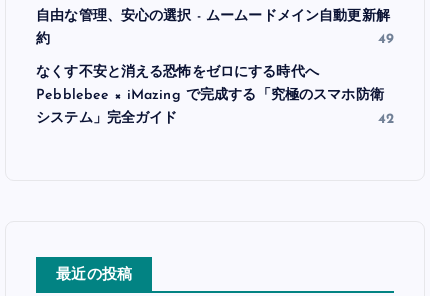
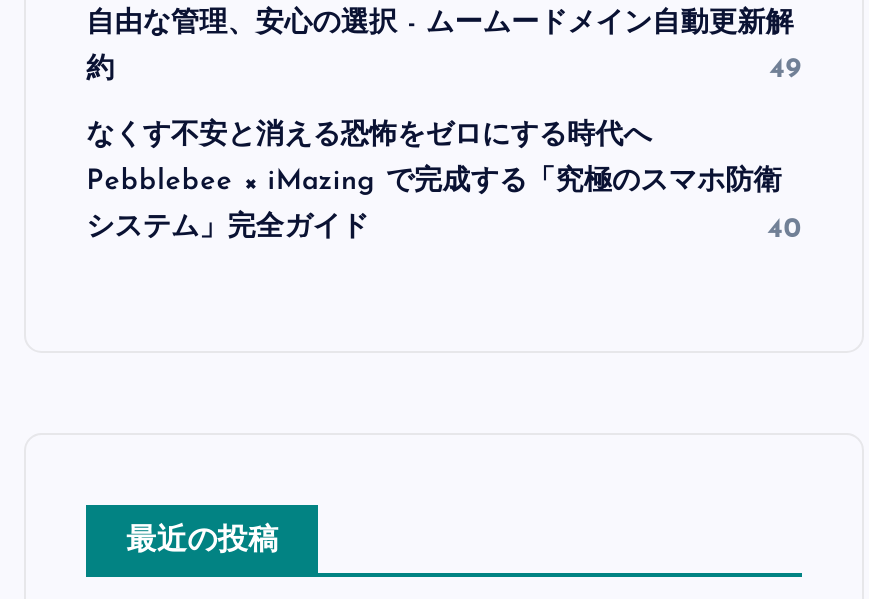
[378,111,394,126] 42 -> [767,214,802,244] 40

